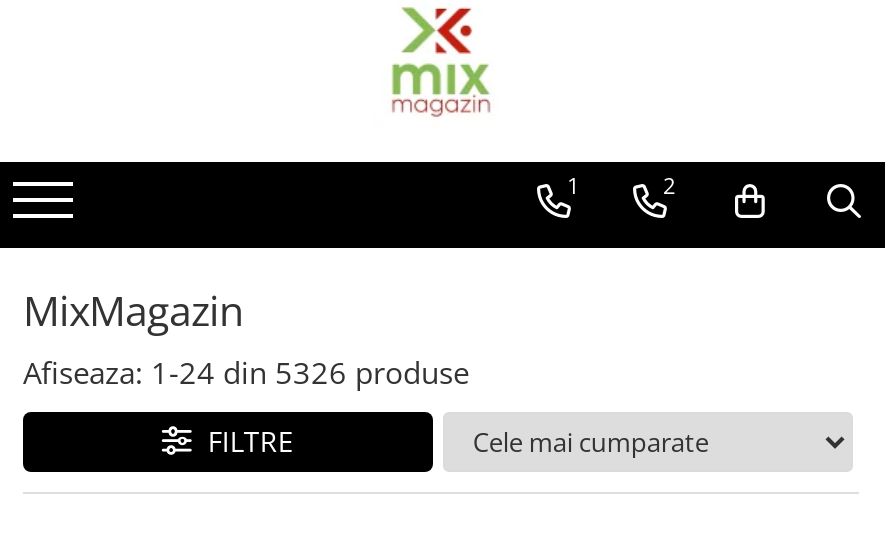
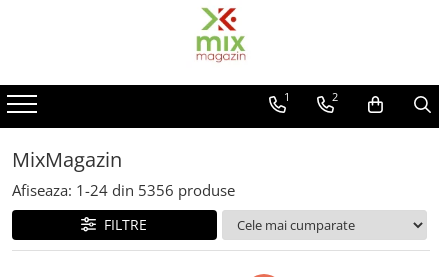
[23,352,469,392] Afiseaza: 1- 24 din 5326 produse -> [12,180,235,200] Afiseaza: 1- 24 din 5356 produse

